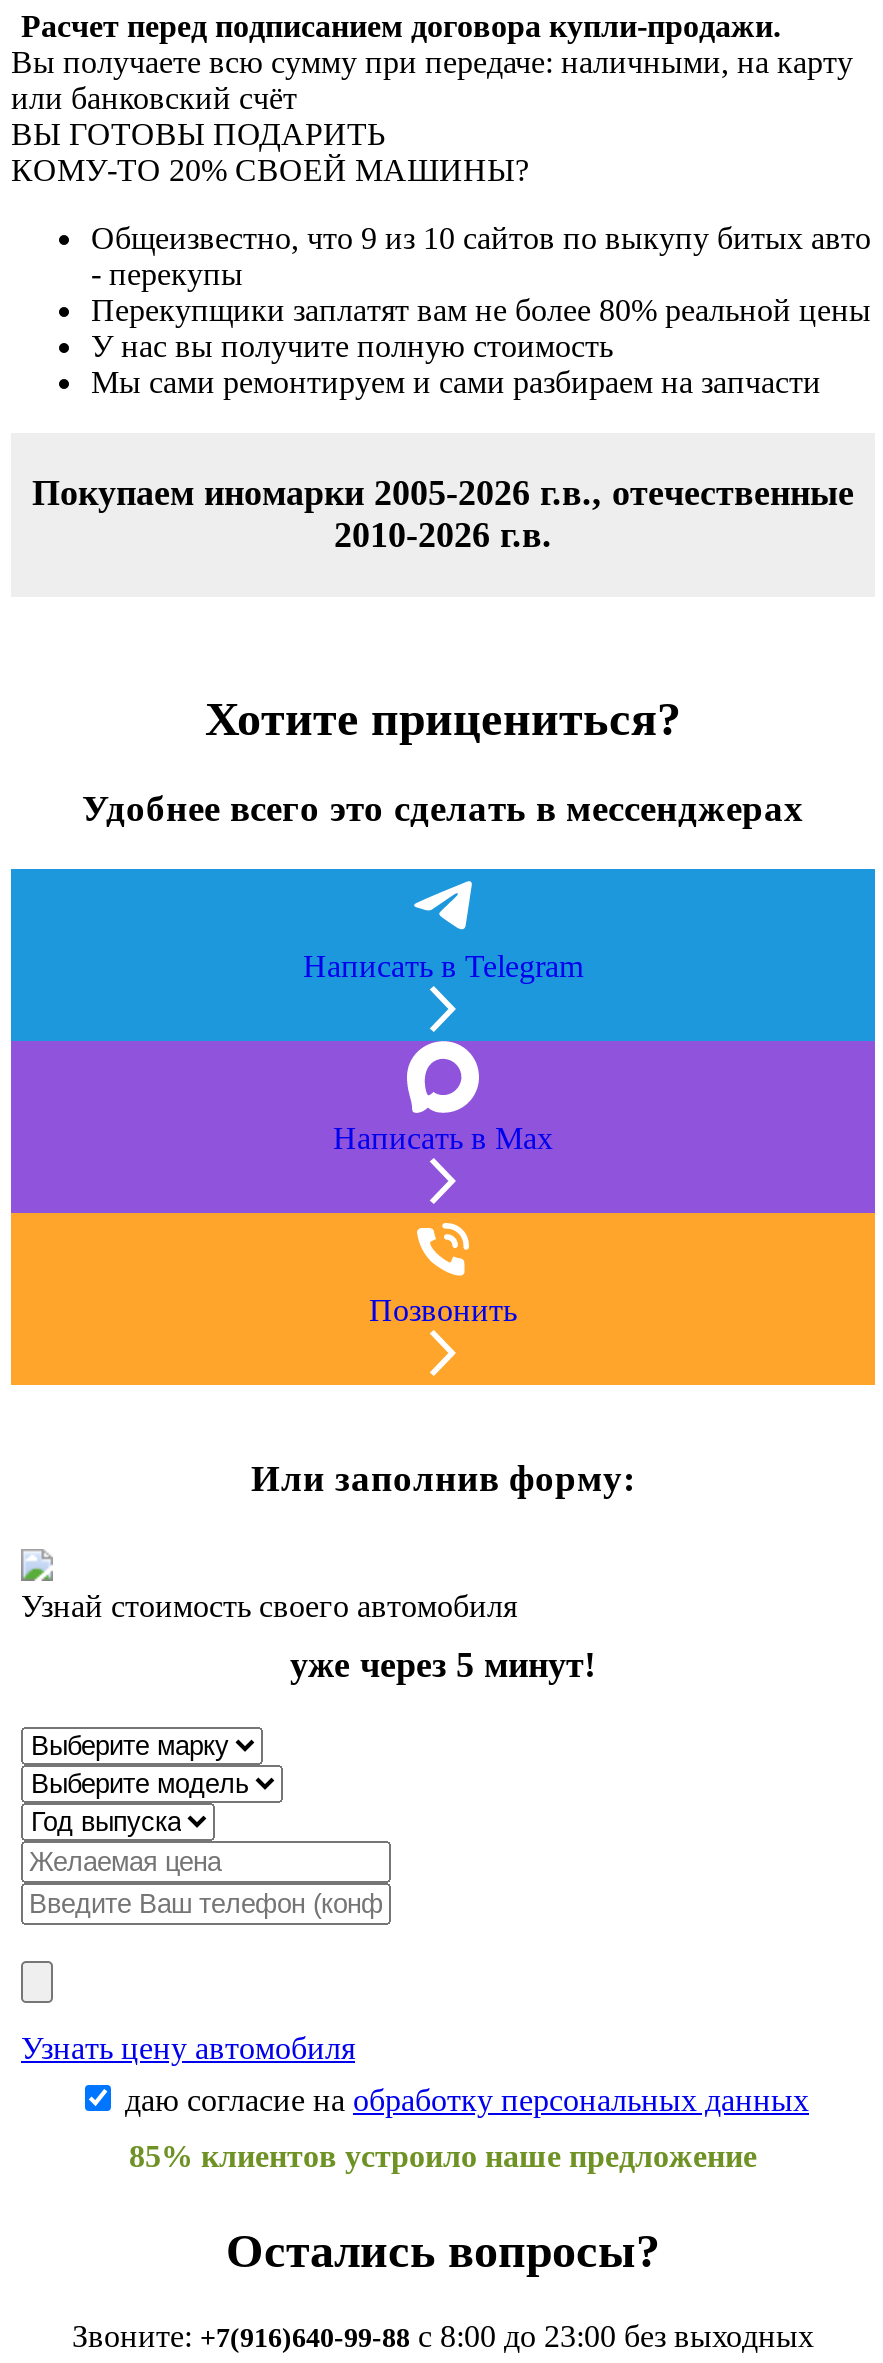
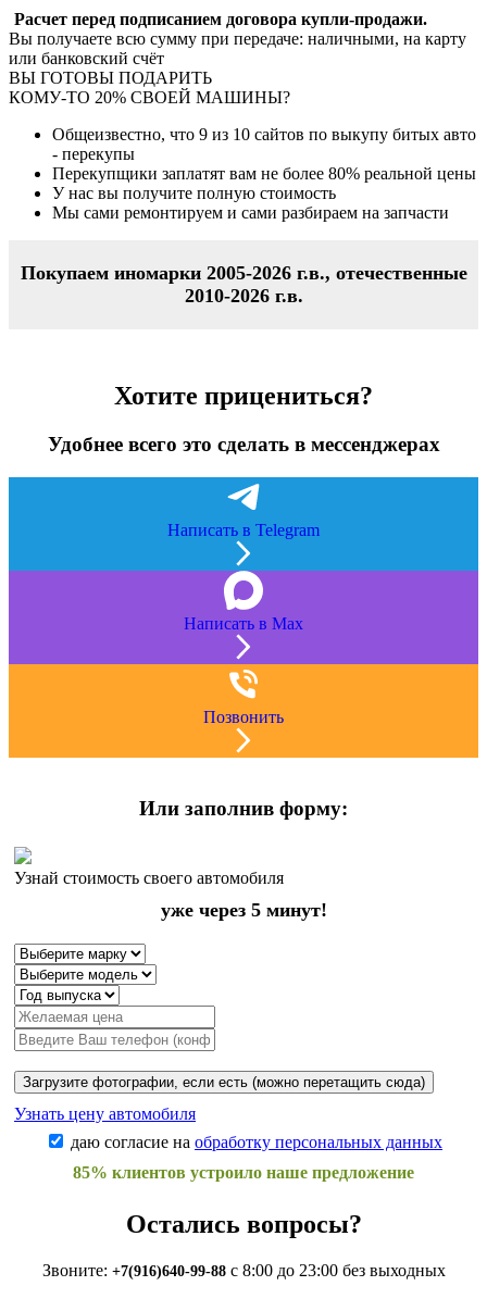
none -> [23,1074,425,1090] Загрузите фотографии, если есть (можно перетащить сюда)

